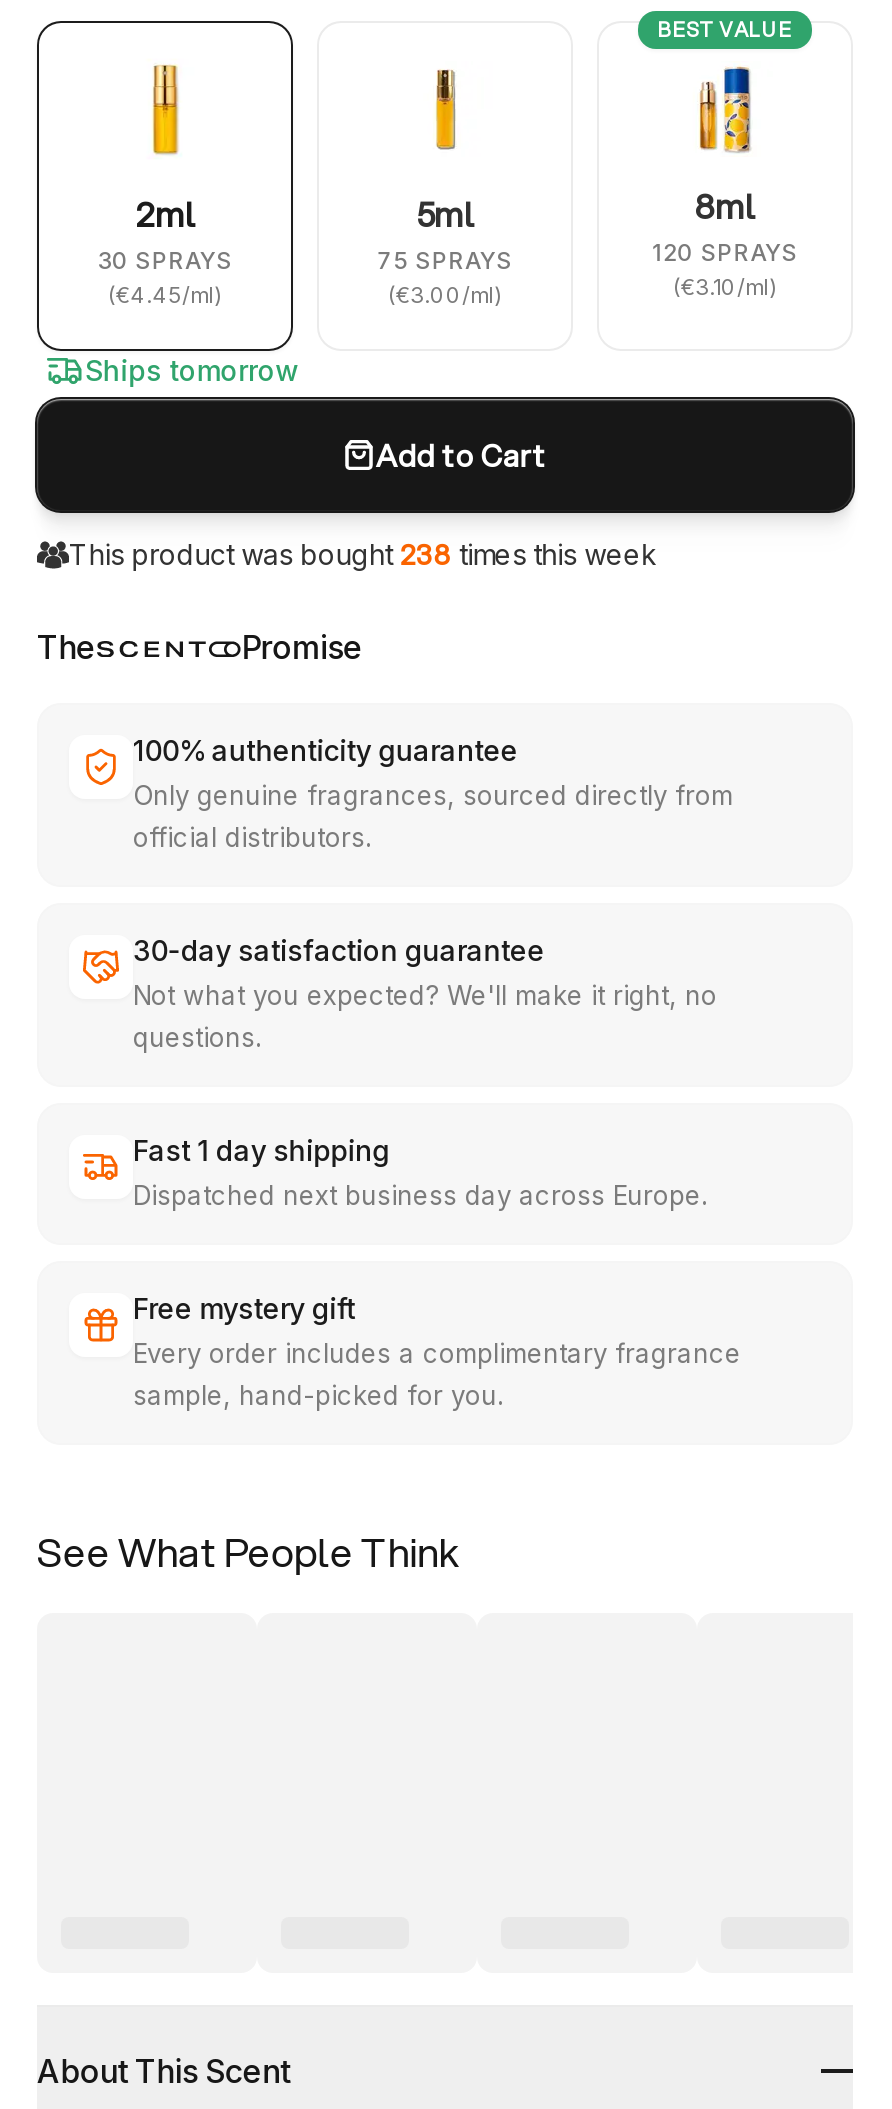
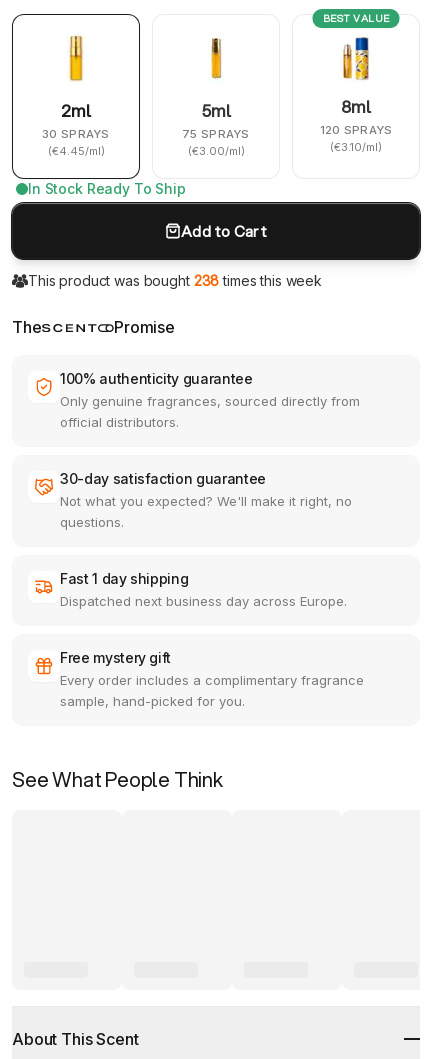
[85,353,299,387] Ships tomorrow -> [28,180,186,197] In Stock Ready To Ship

